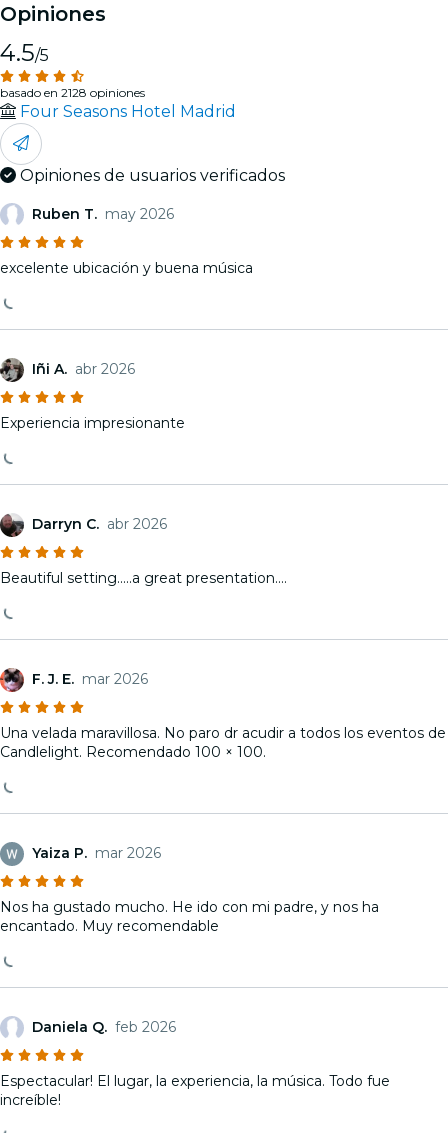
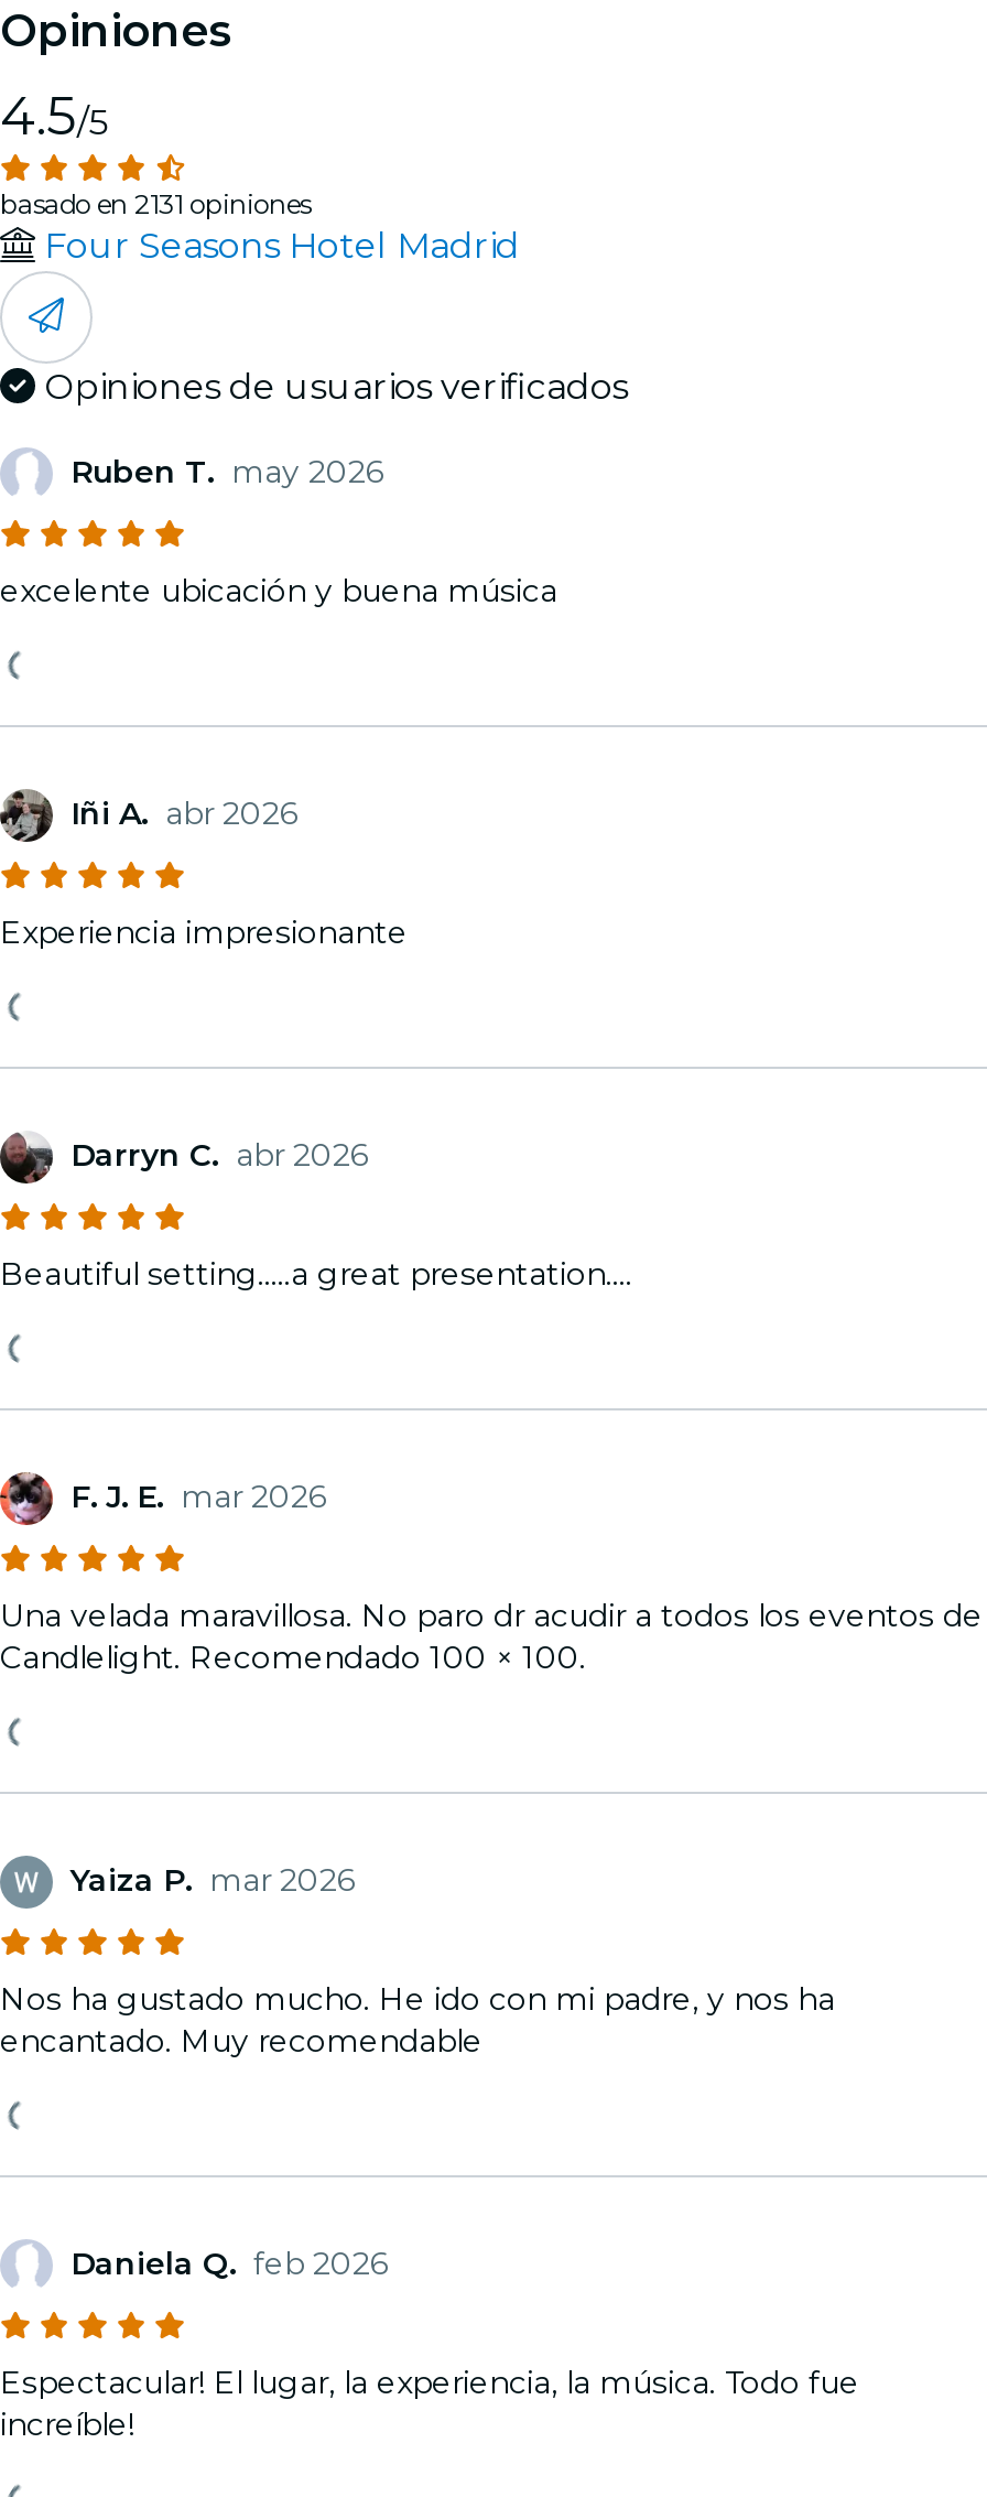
[0,85,145,100] basado en 2128 opiniones -> [0,187,311,220] basado en 2131 opiniones

